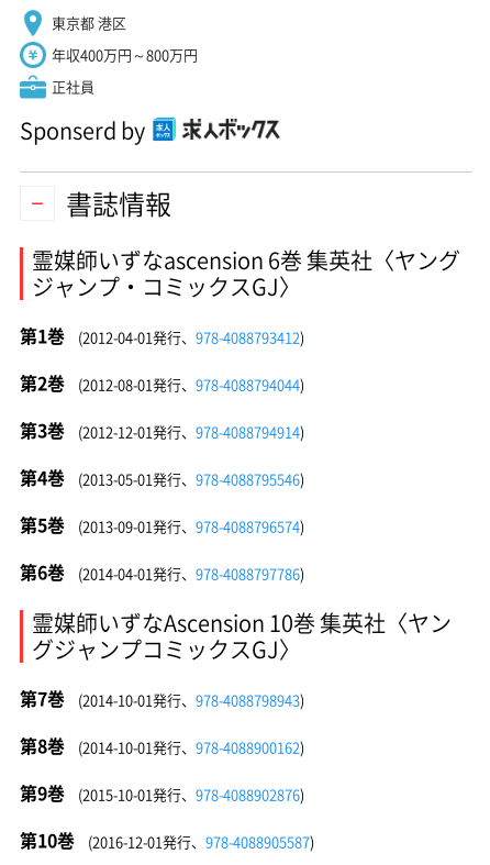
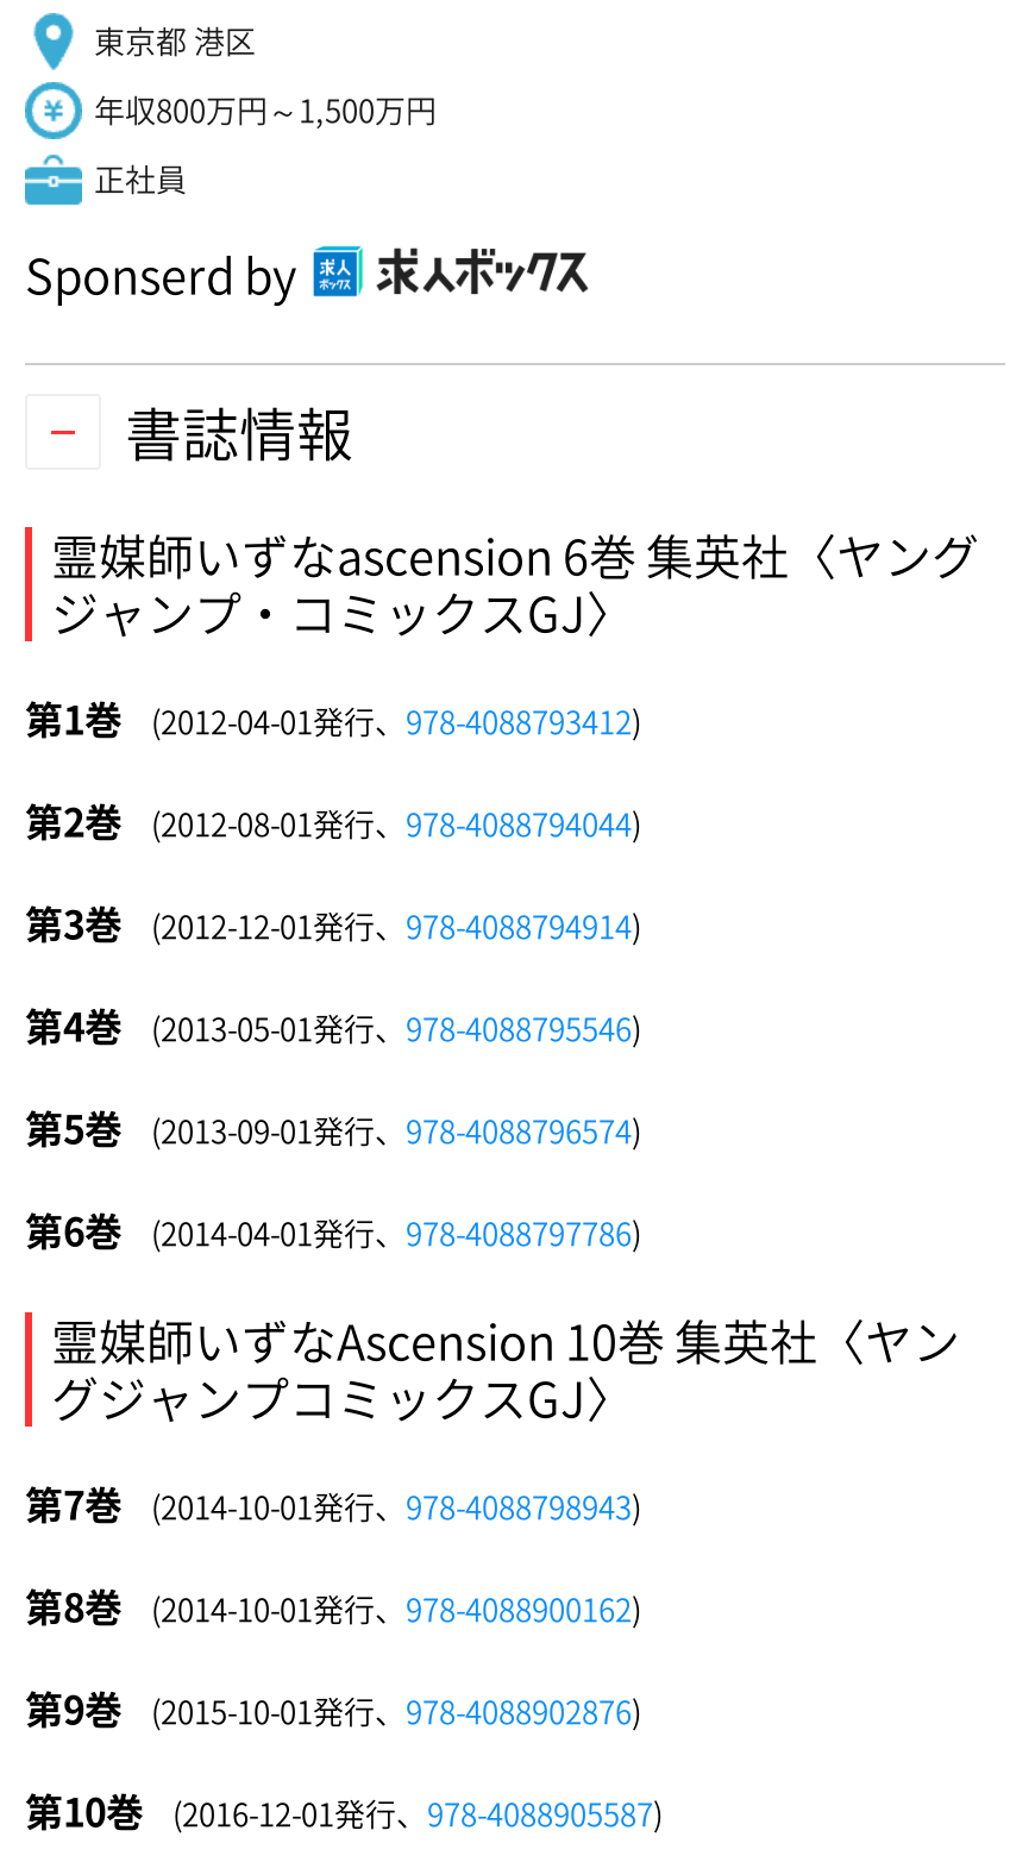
[52,44,198,65] 年収400万円～800万円 -> [94,87,437,132] 年収800万円～1,500万円

